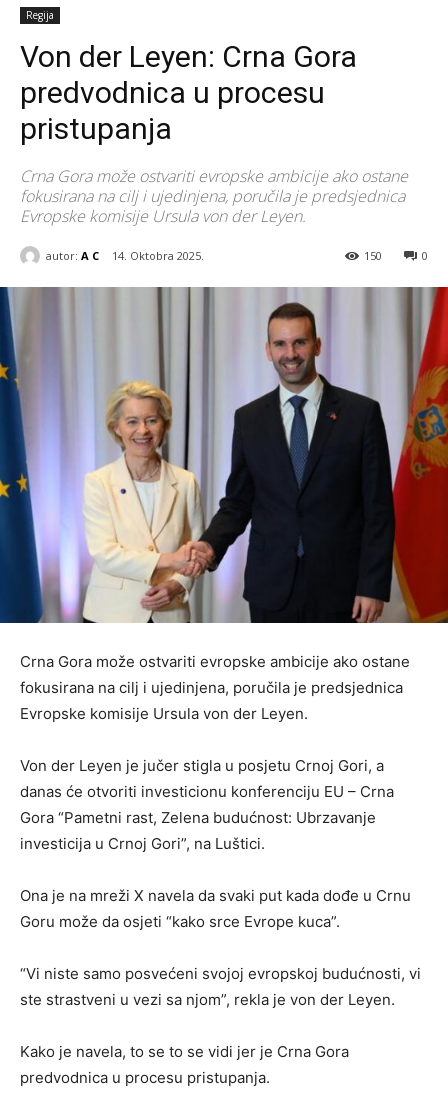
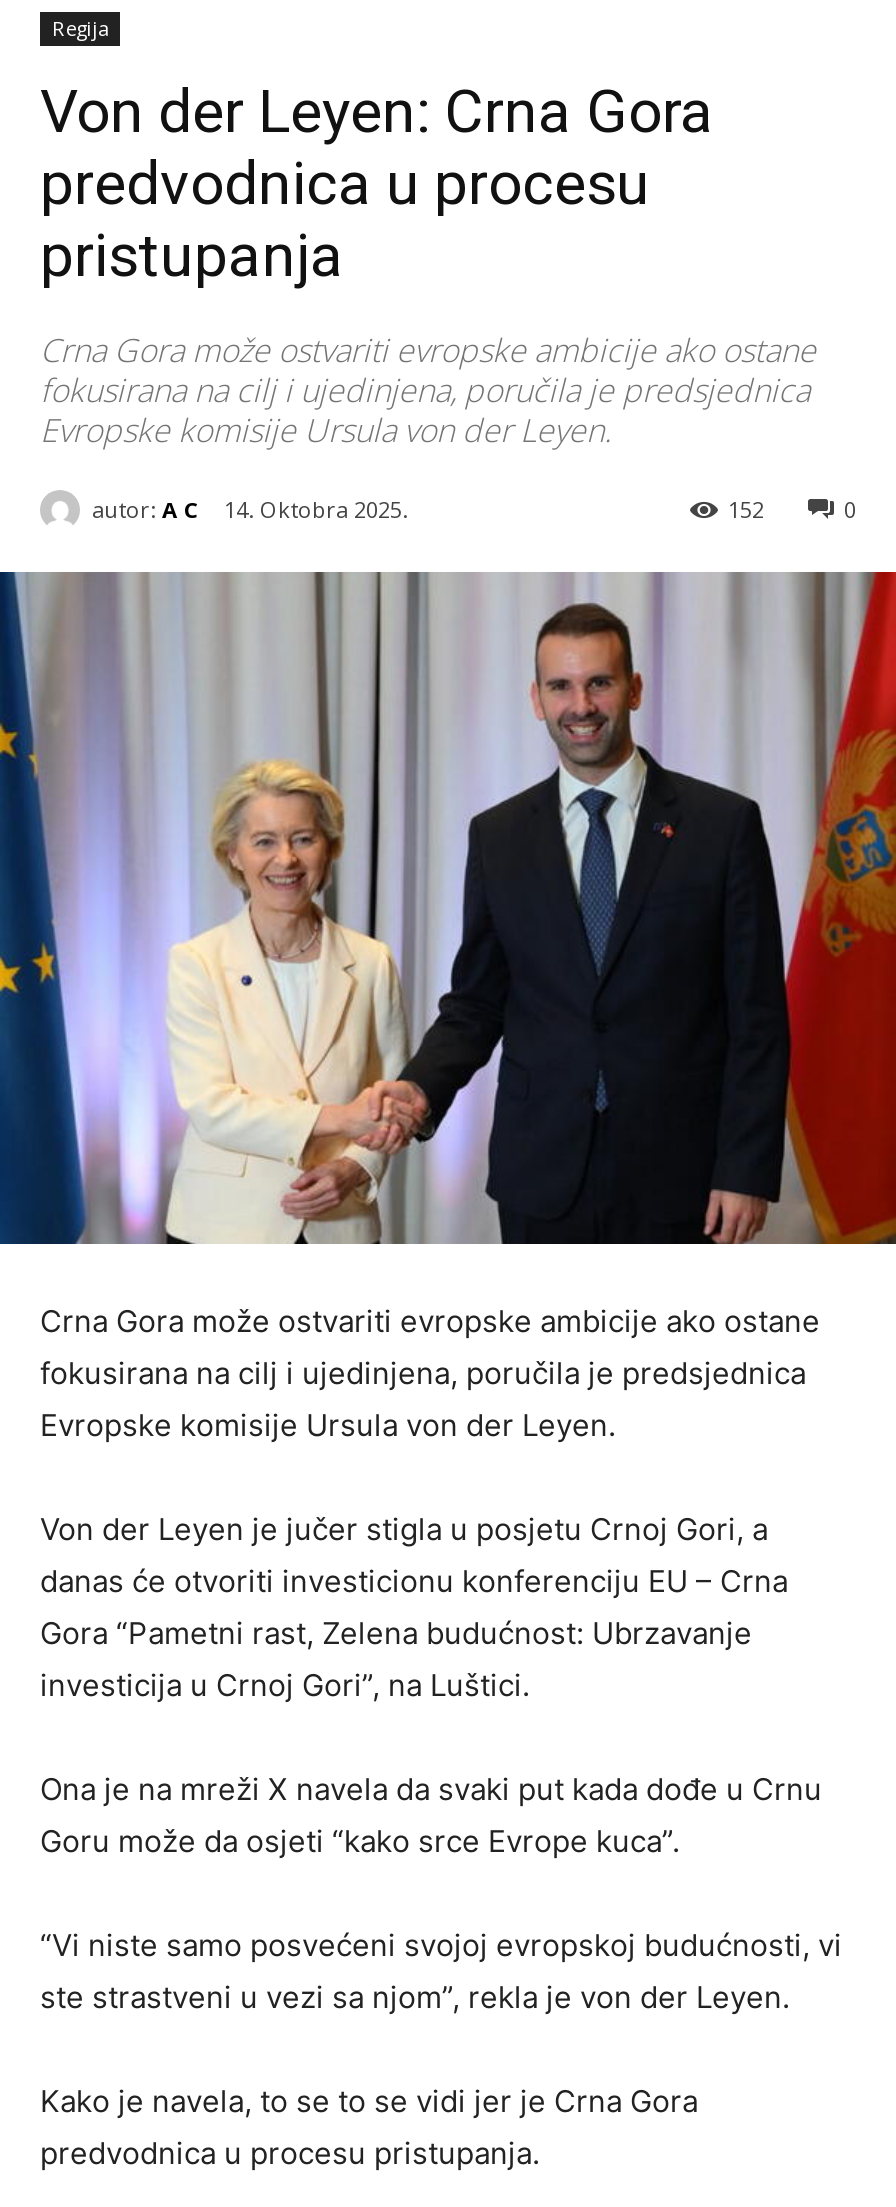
[364,248,382,263] 150 -> [728,494,764,524] 152

